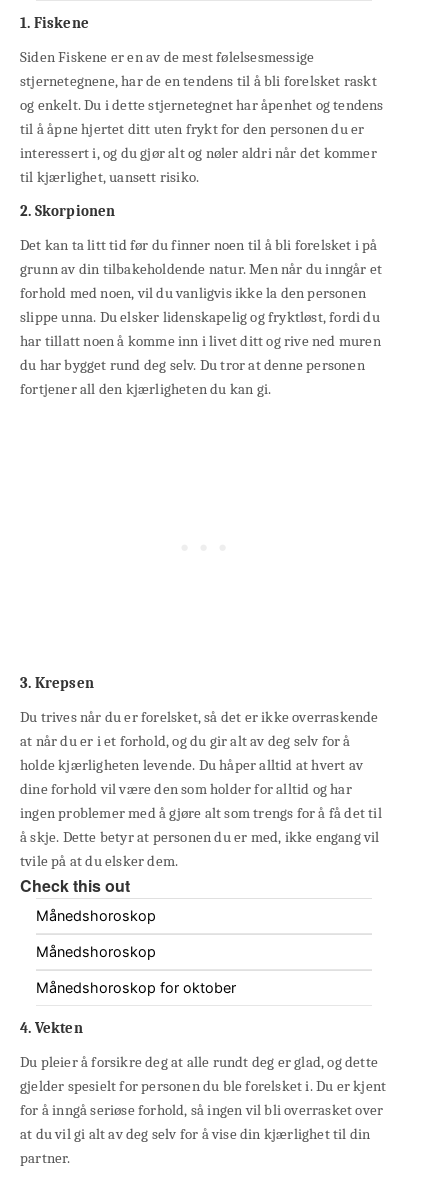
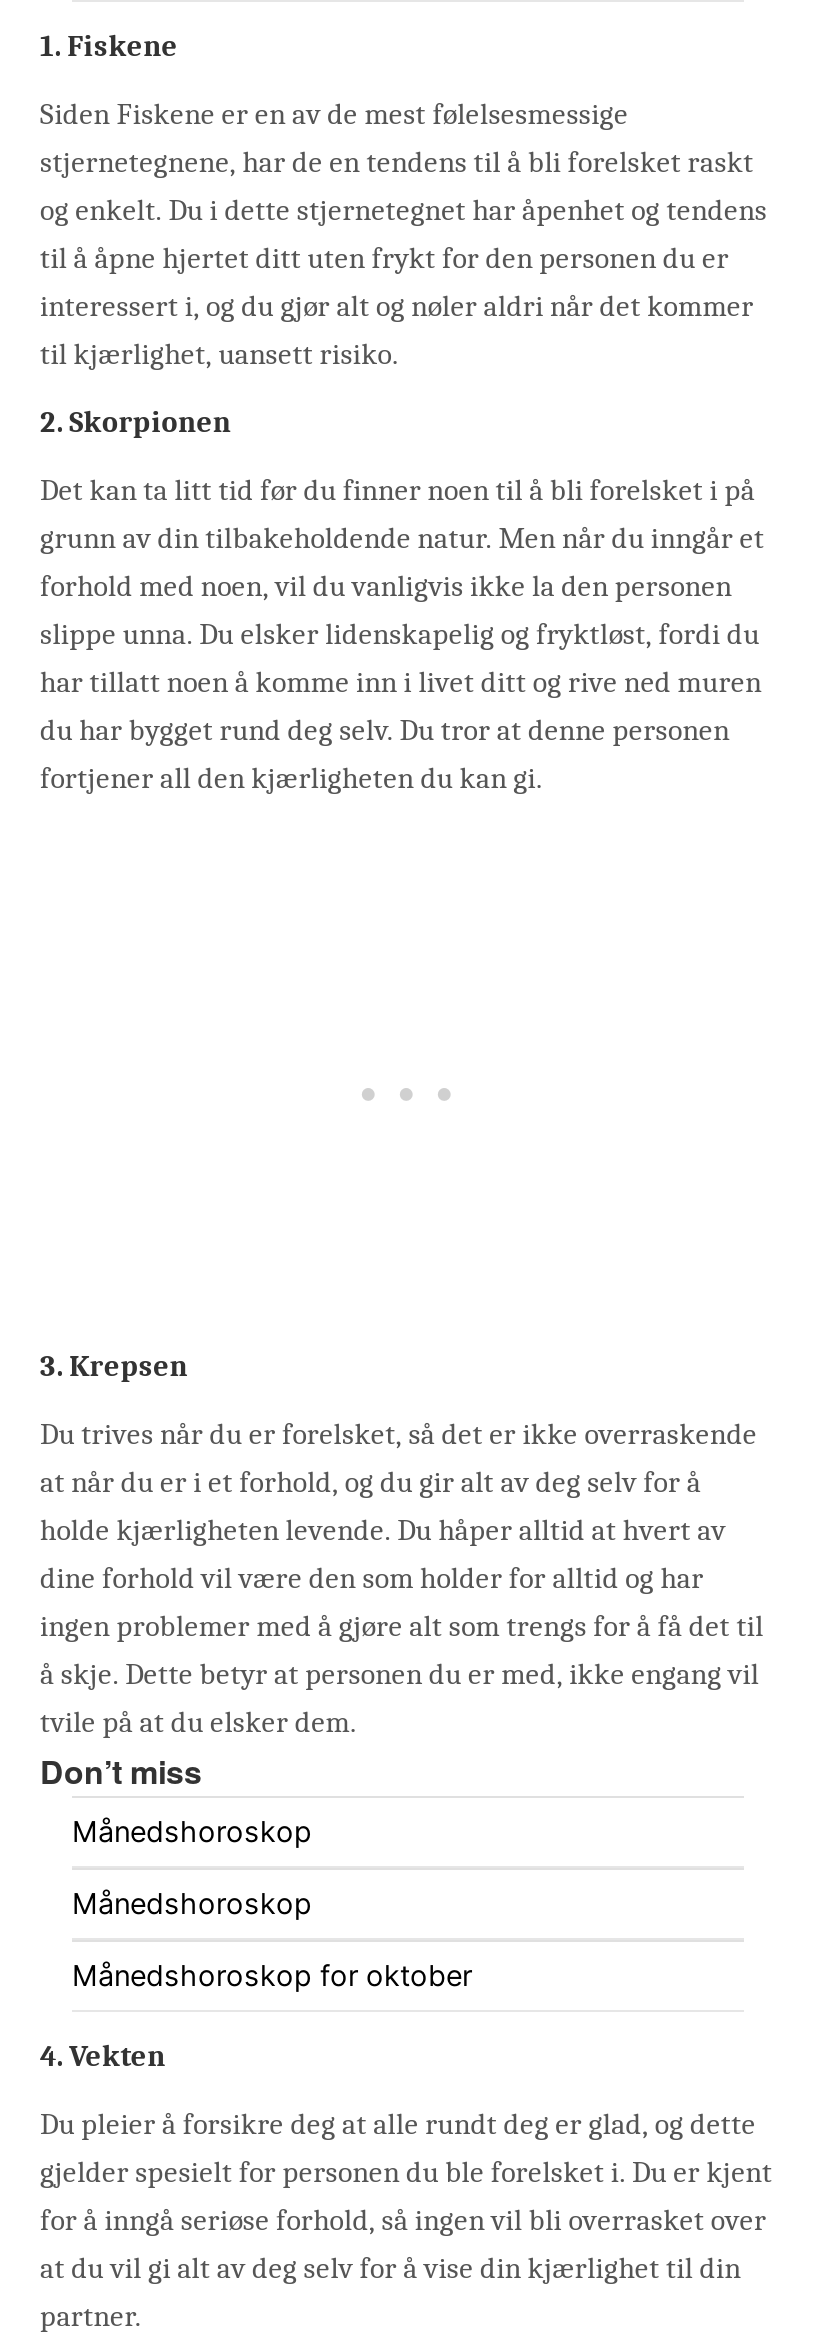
[20,874,130,897] Check this out -> [40,1748,202,1794] Don’t miss

